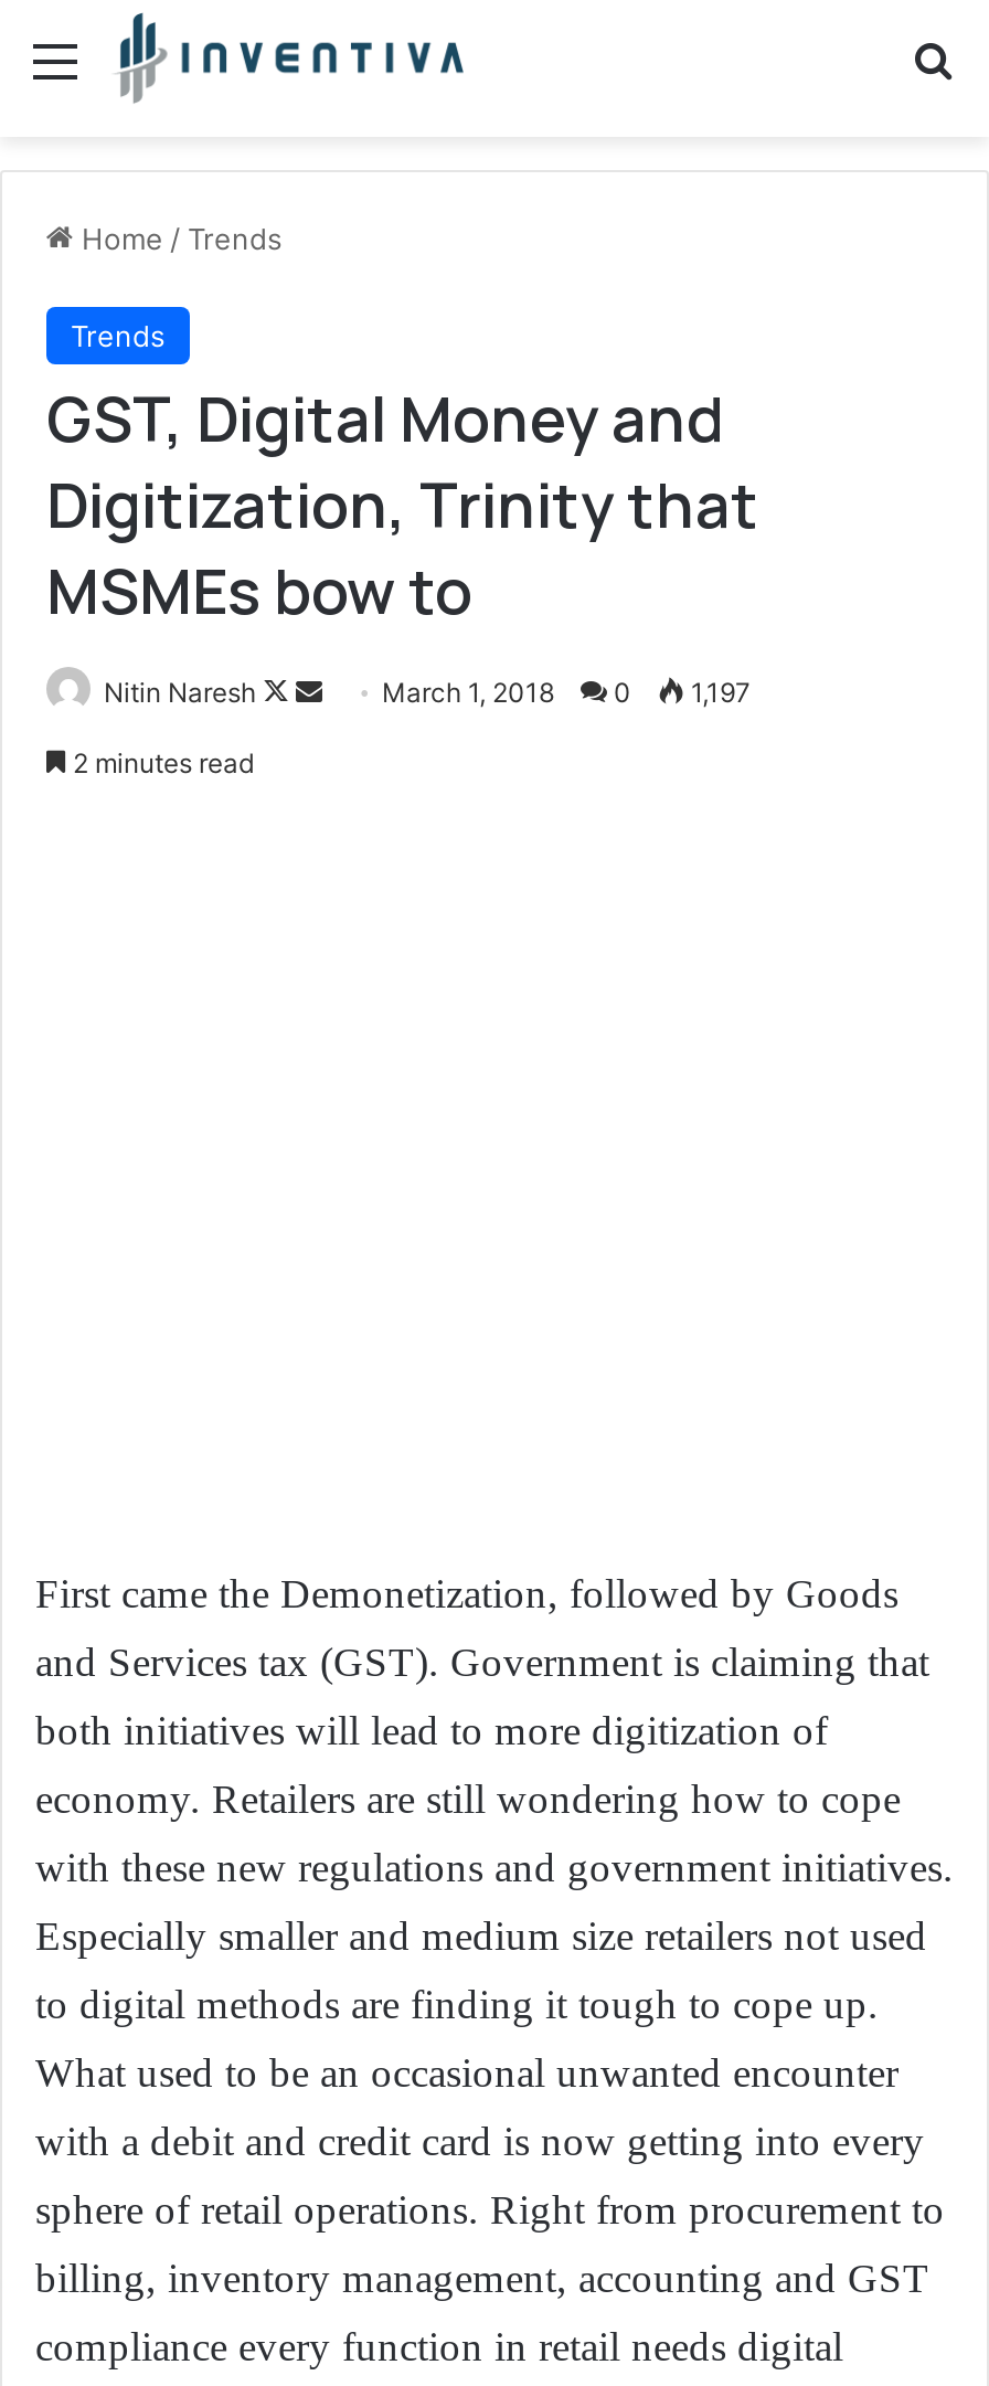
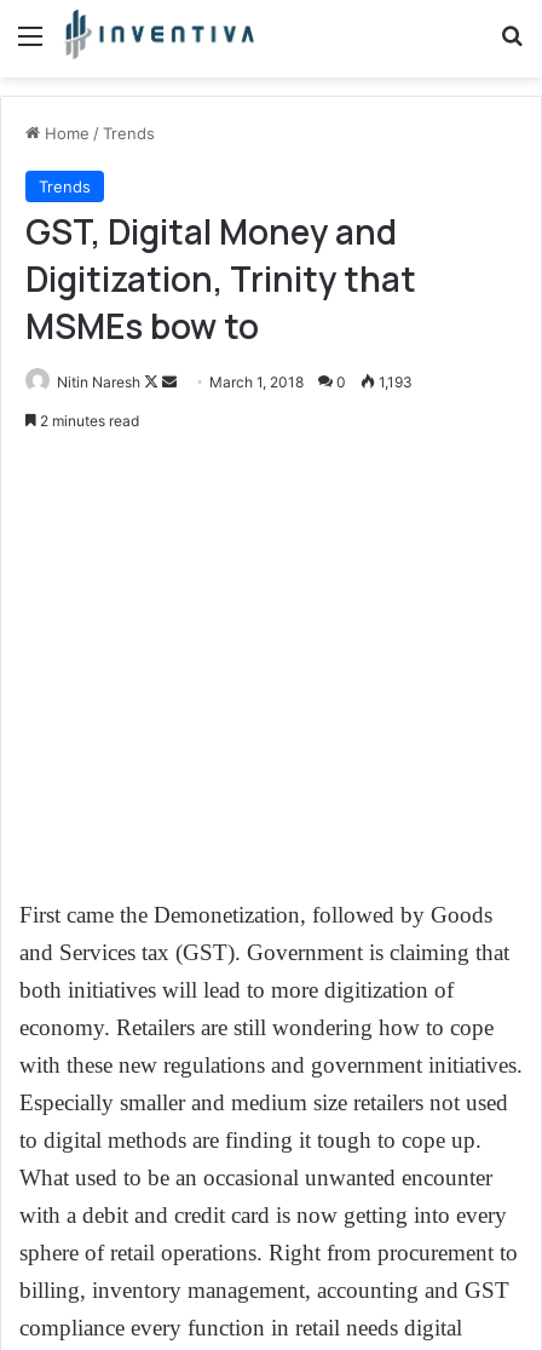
[684,676,751,709] 1,197 -> [375,373,413,391] 1,193

